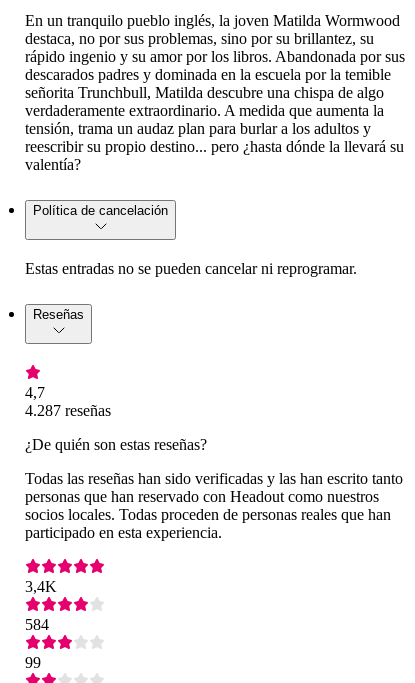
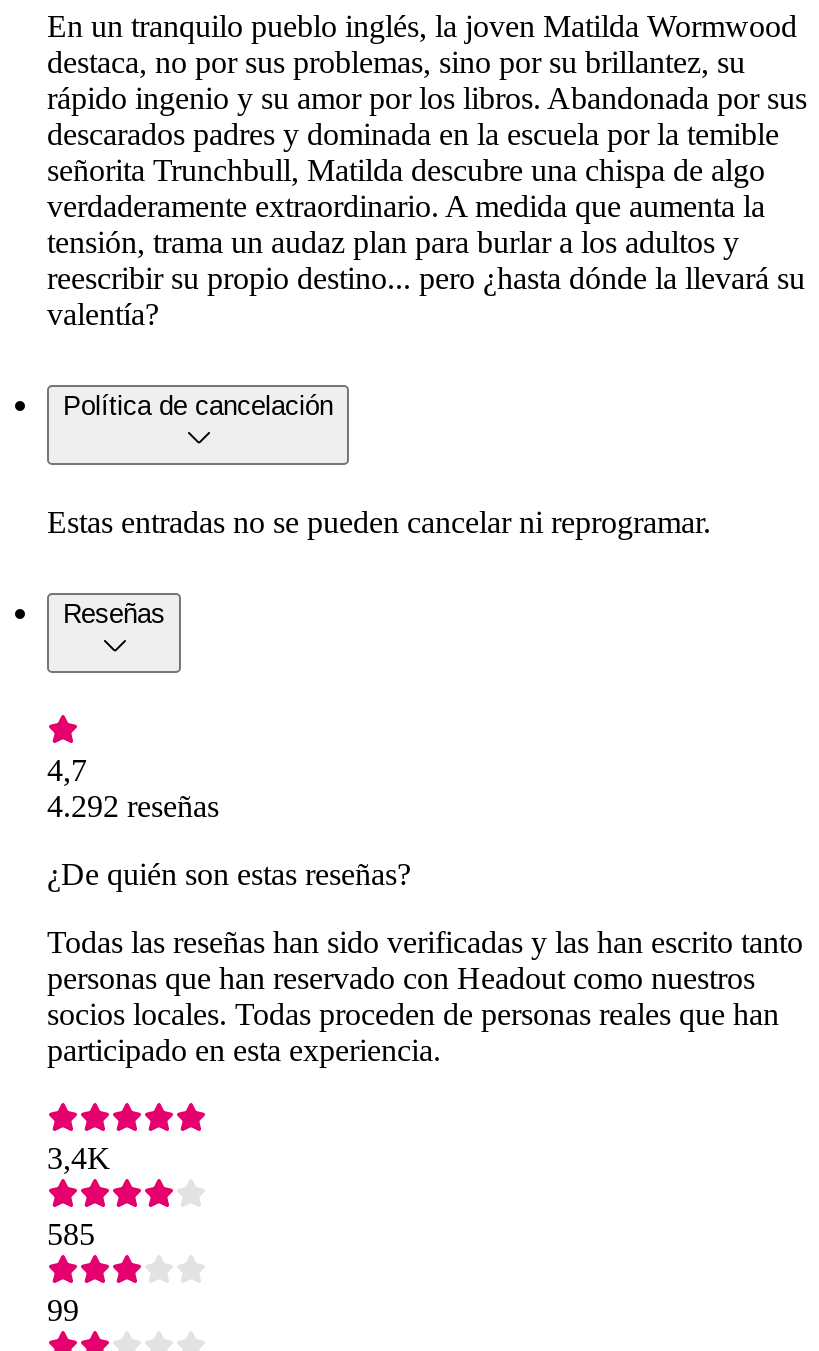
[25,402,111,419] 4.287 reseñas -> [47,789,219,823] 4.292 reseñas
[25,616,49,633] 584 -> [47,1217,95,1251] 585

